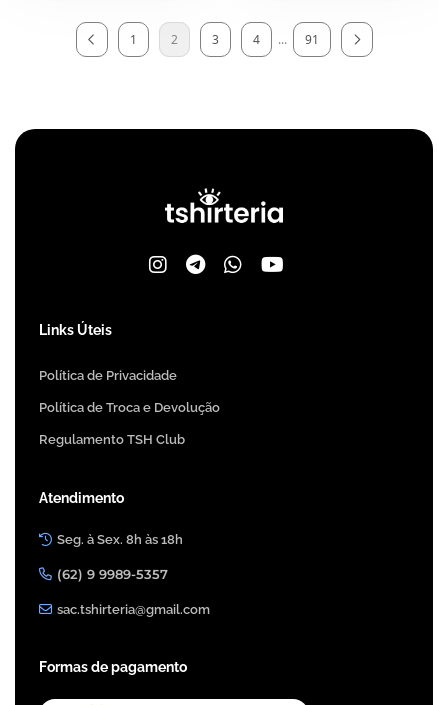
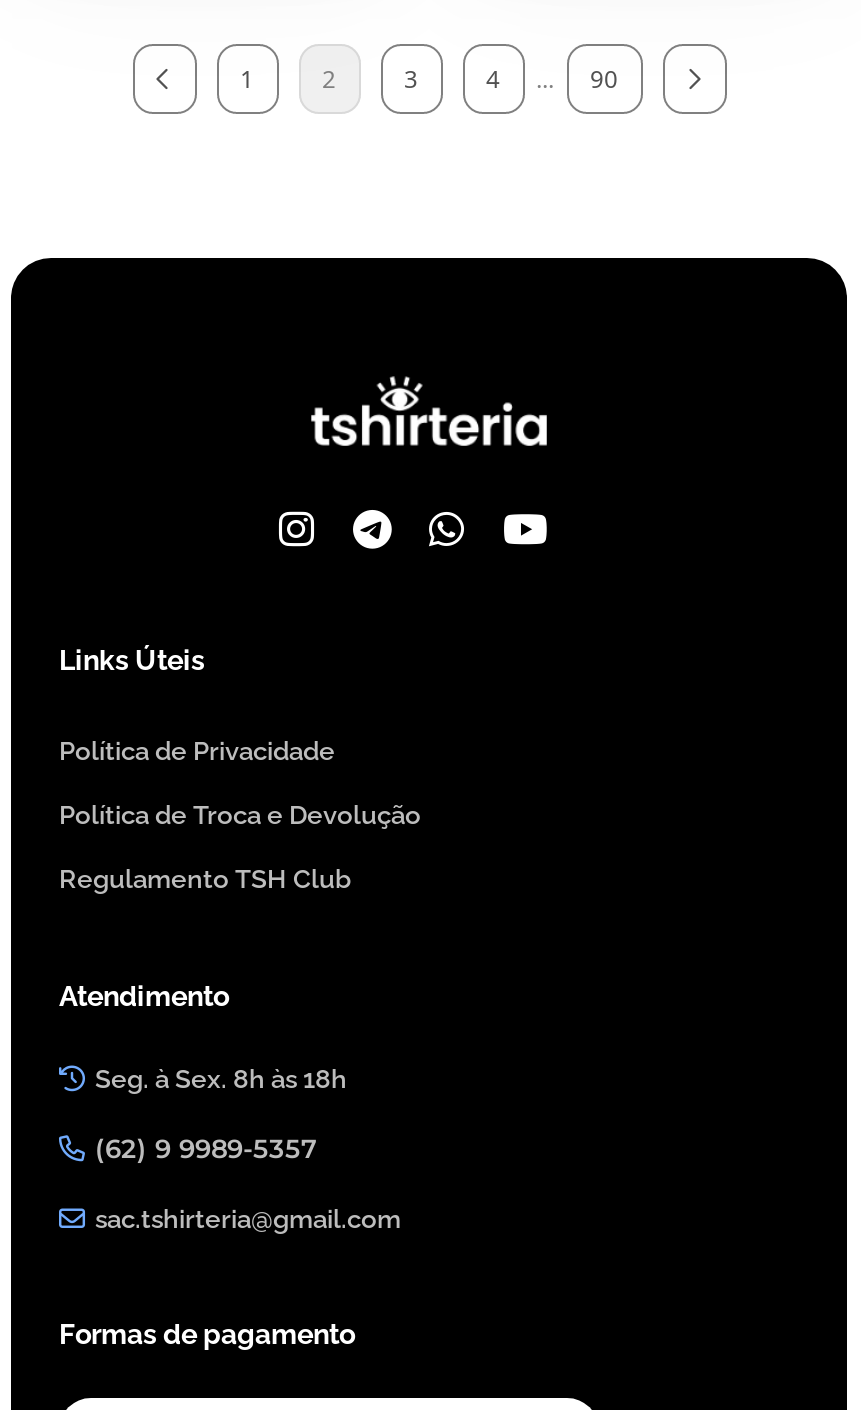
[304,31,318,48] 91 -> [590,62,618,96] 90

